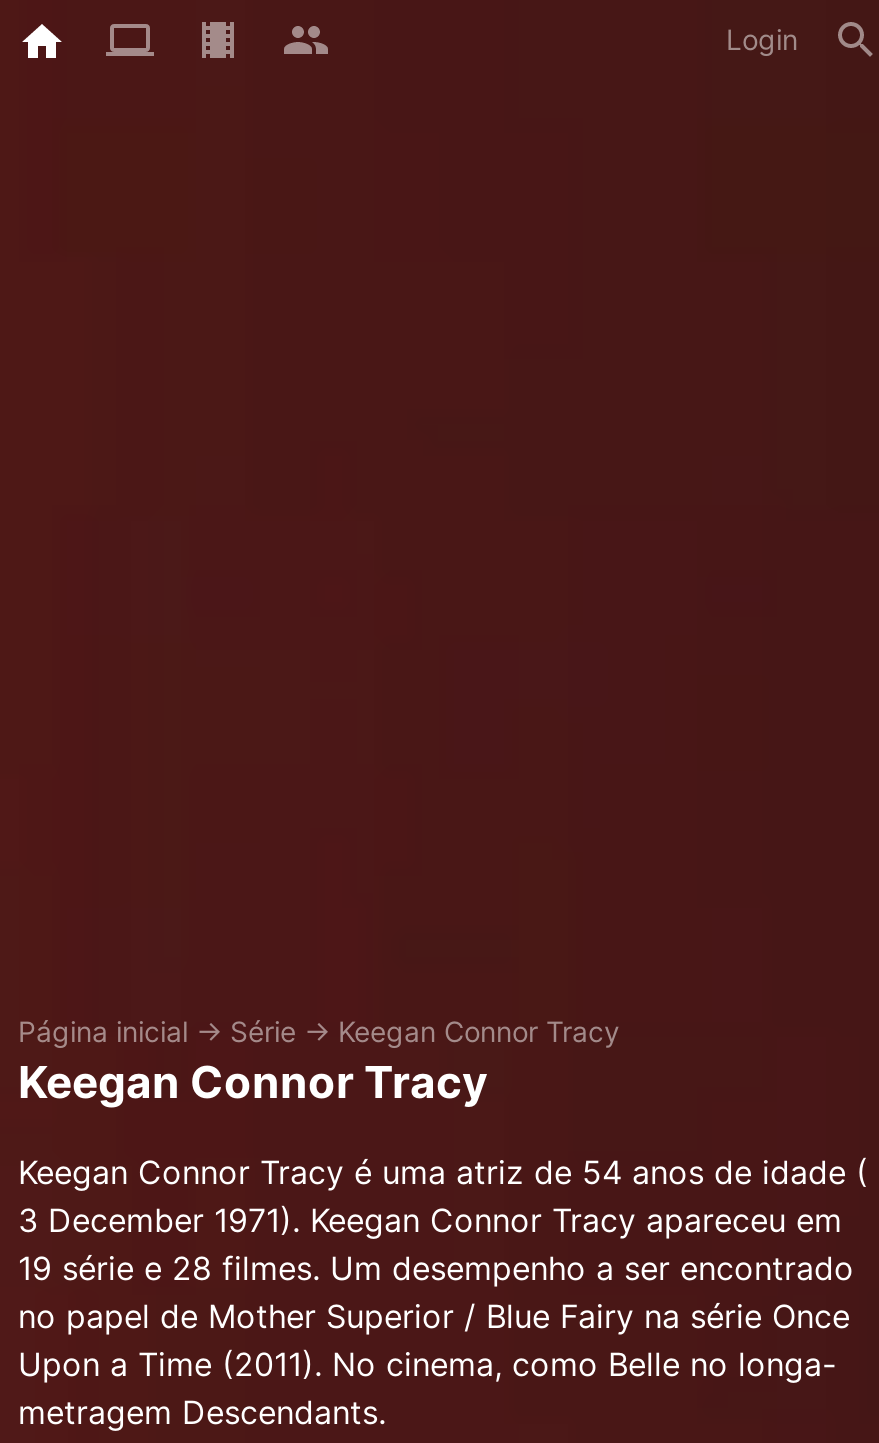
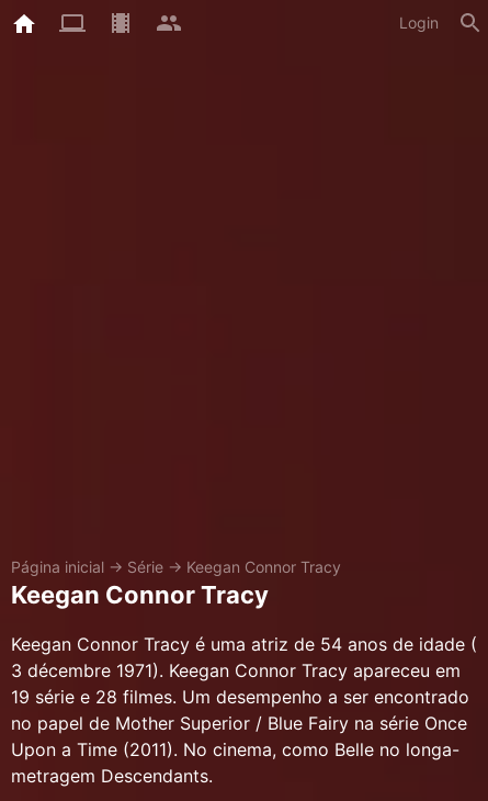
[18,1200,842,1240] 3 December 1971). Keegan Connor Tracy apareceu em -> [11,659,461,681] 3 décembre 1971). Keegan Connor Tracy apareceu em

